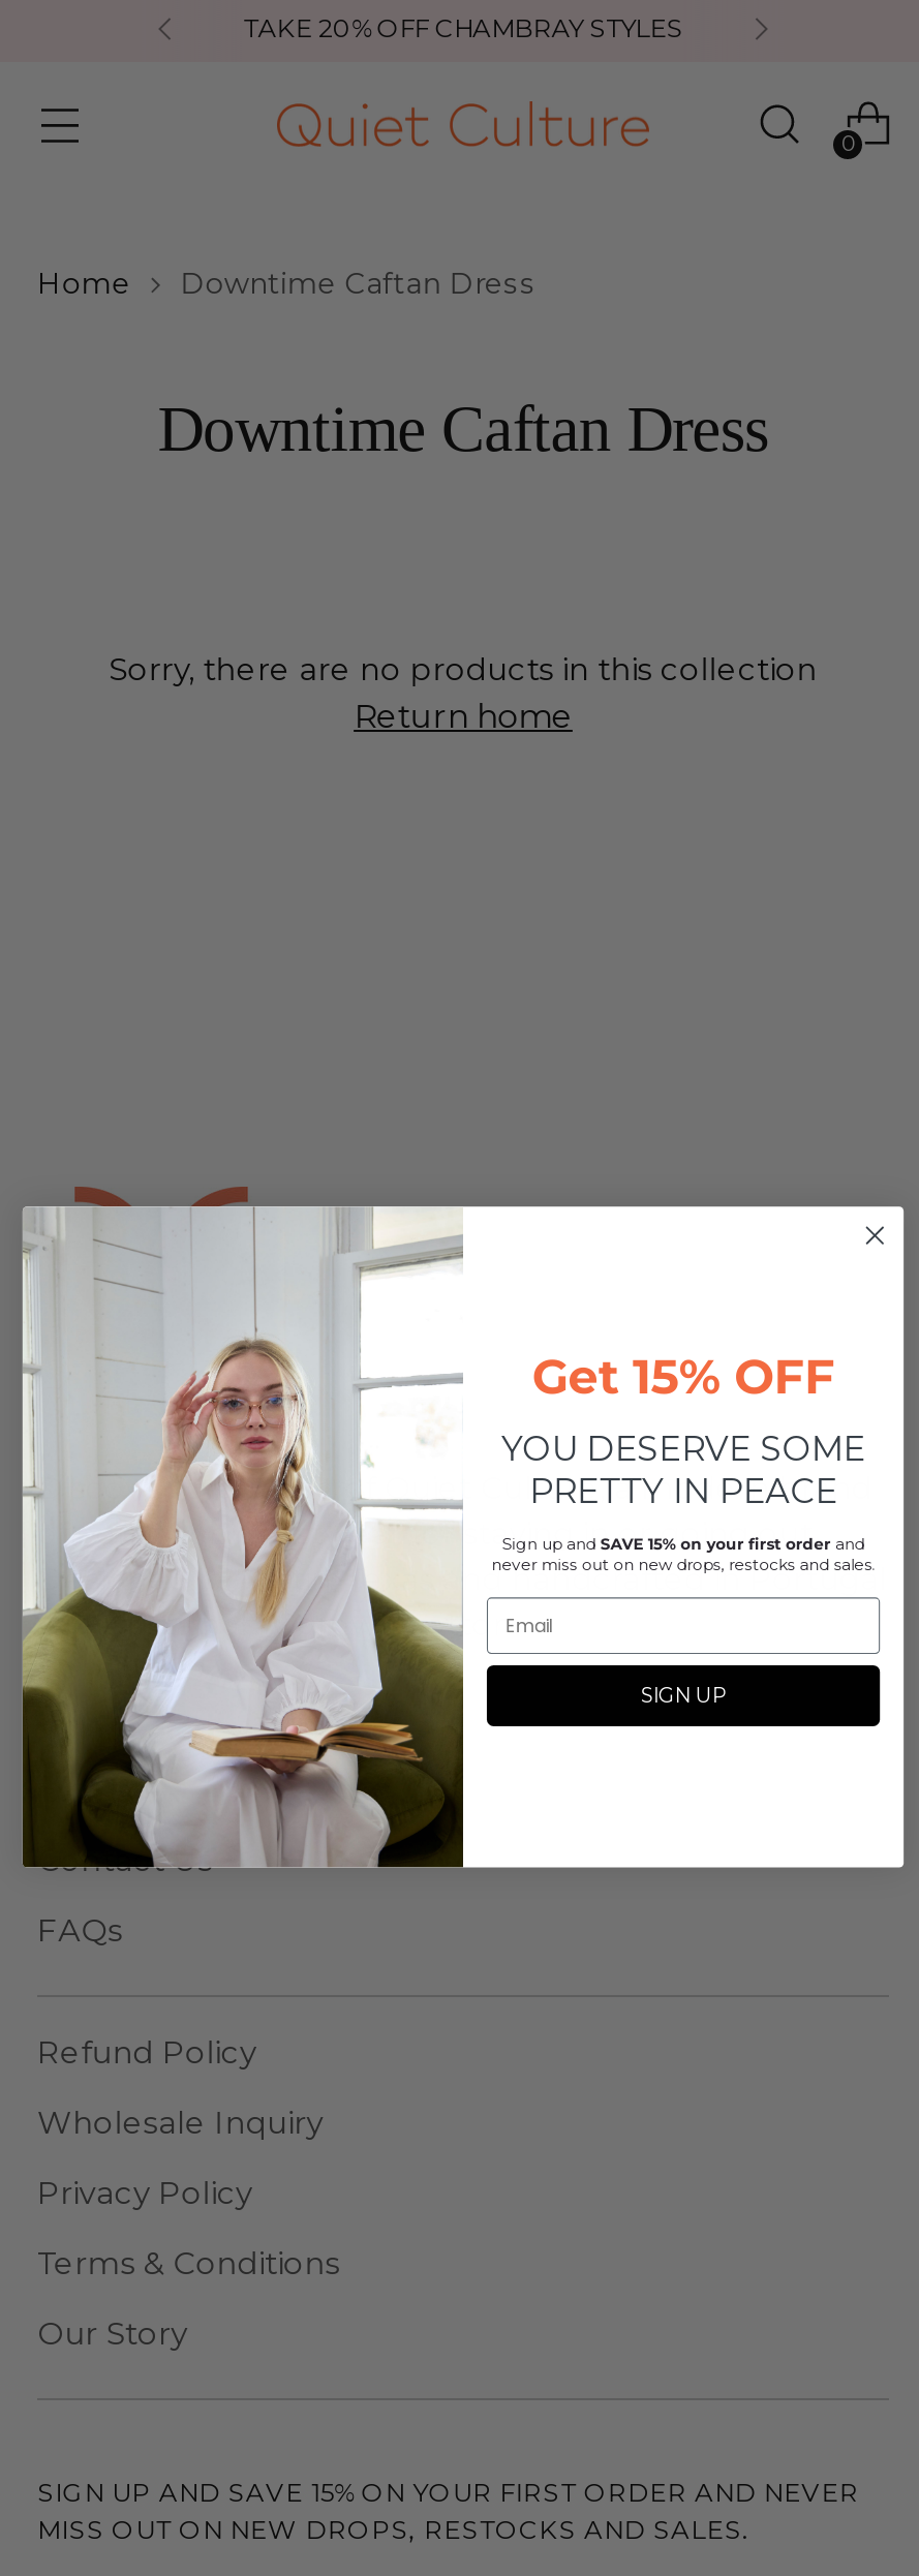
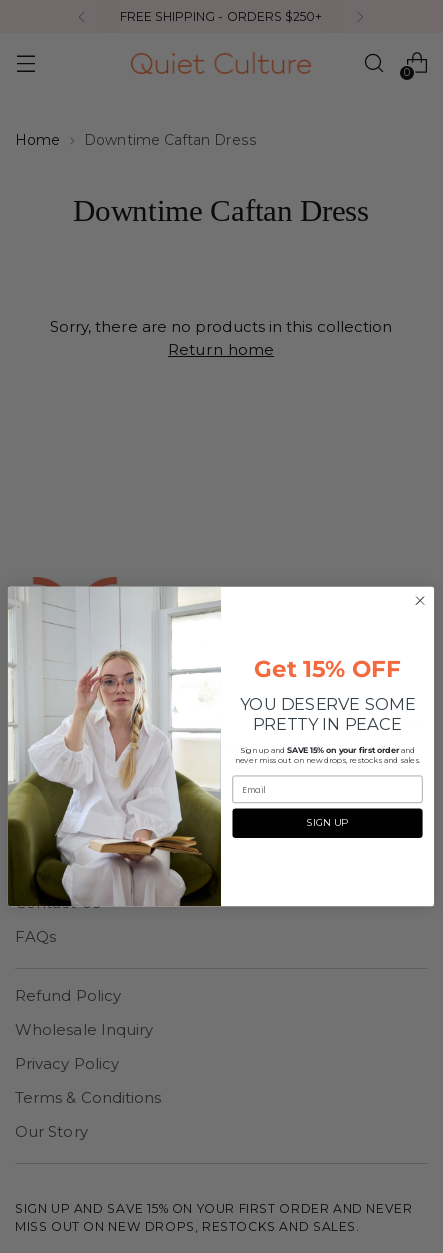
[243,12,683,43] TAKE 20% OFF CHAMBRAY STYLES -> [120,9,322,24] FREE SHIPPING - ORDERS $250+

